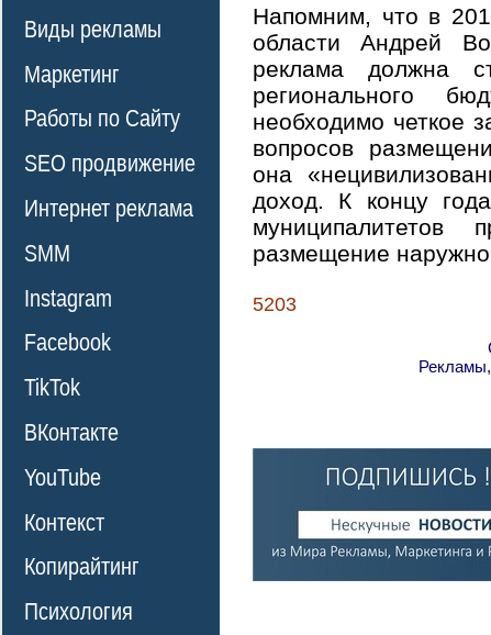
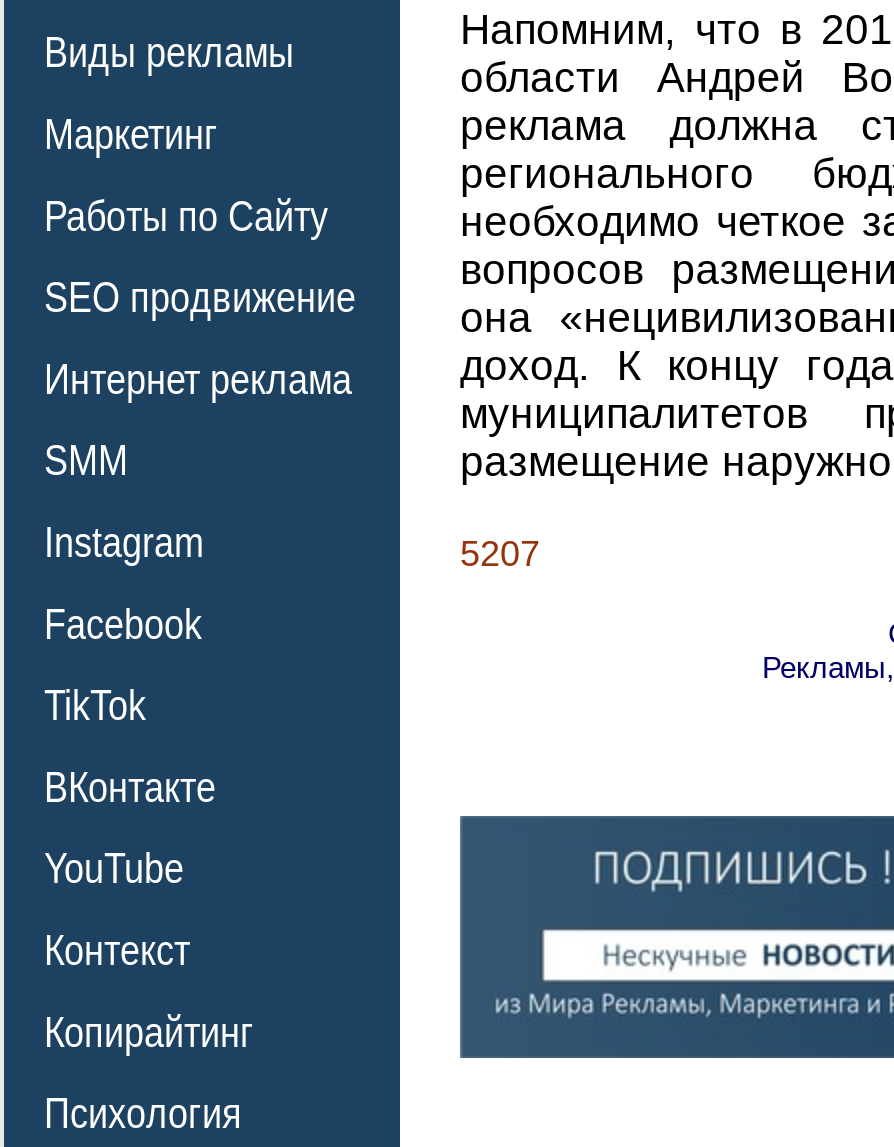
[253,293,297,315] 5203 -> [460,534,540,574] 5207

